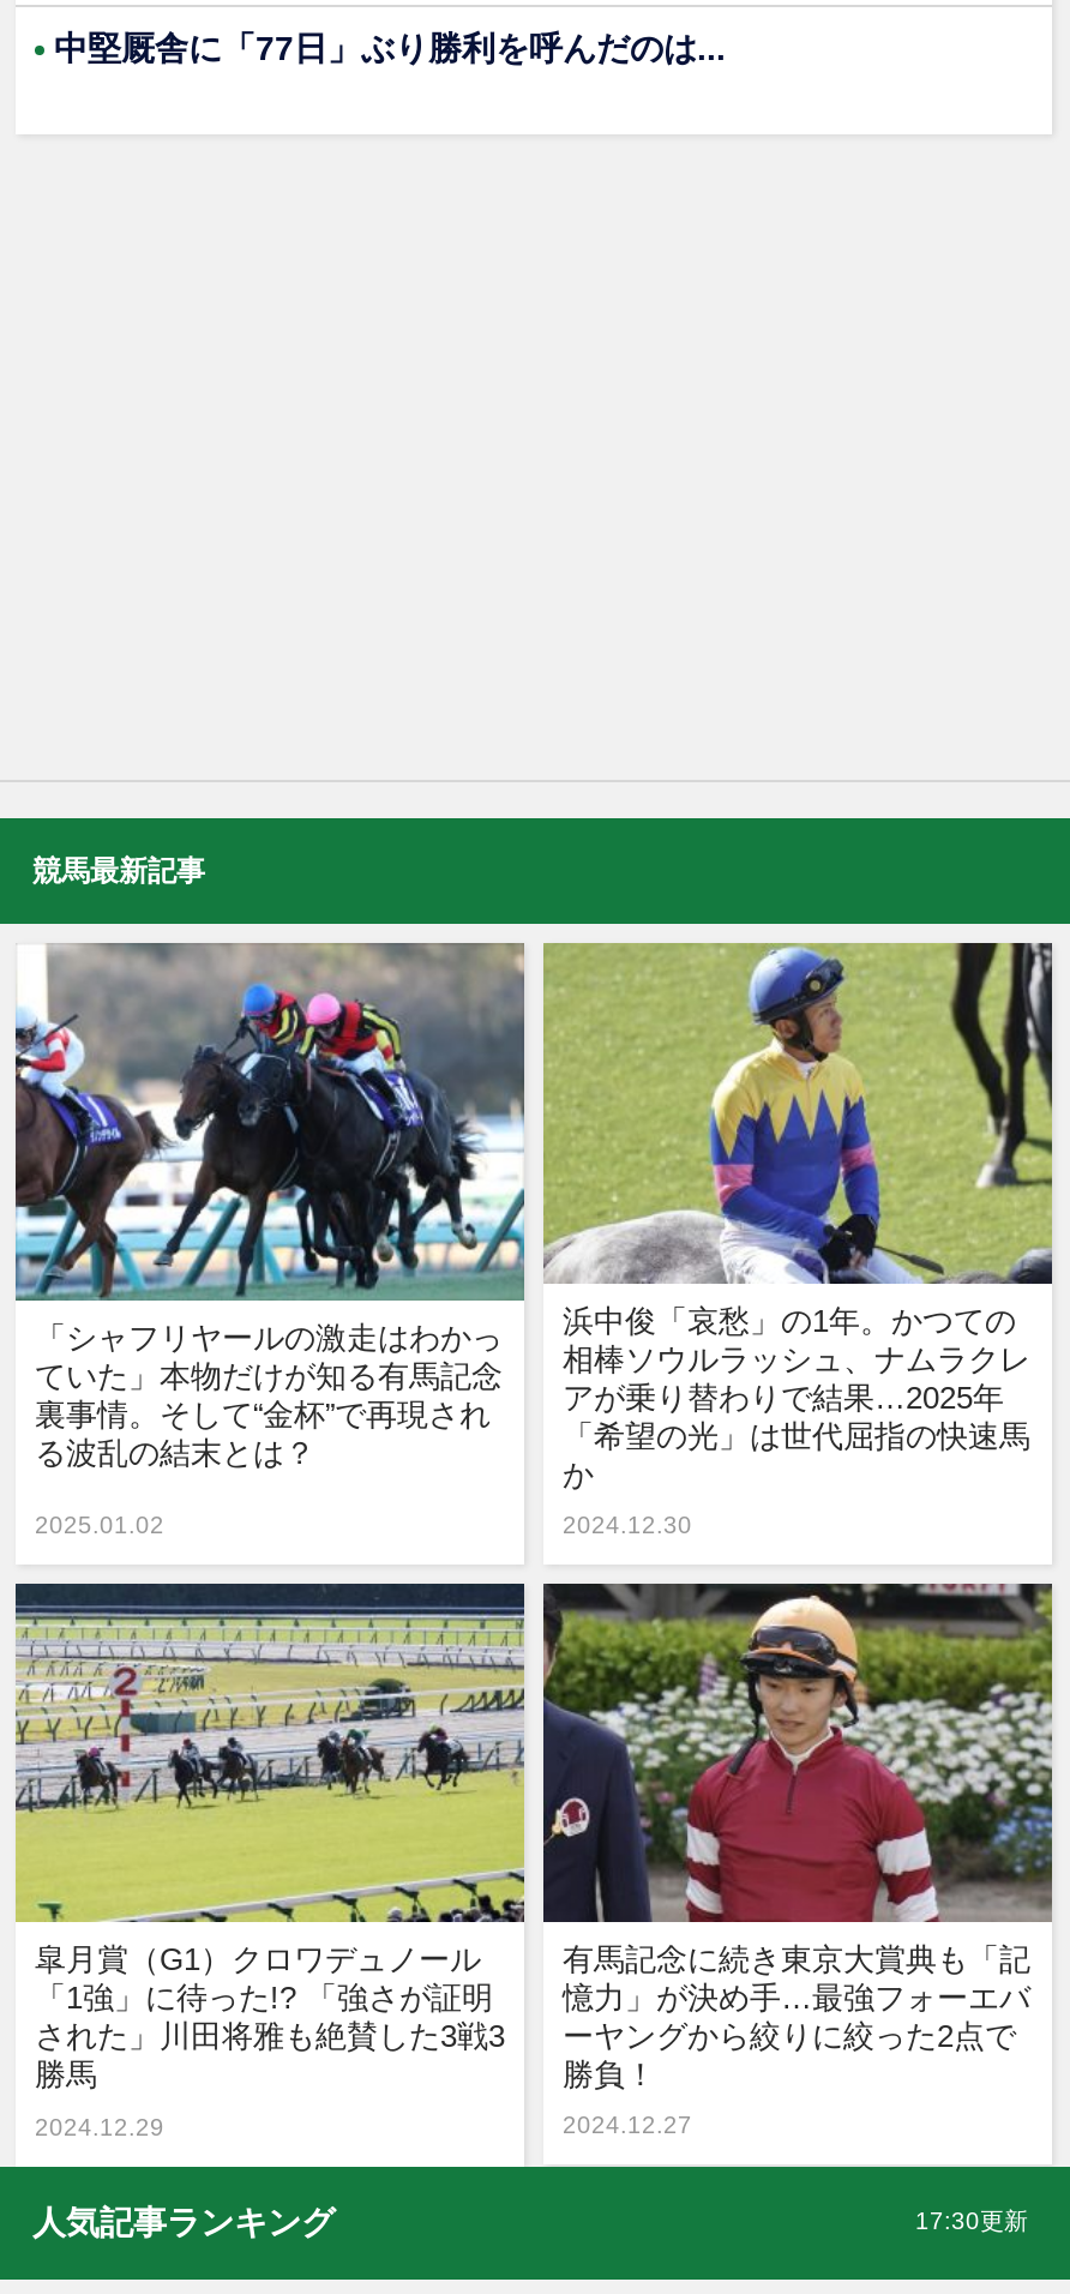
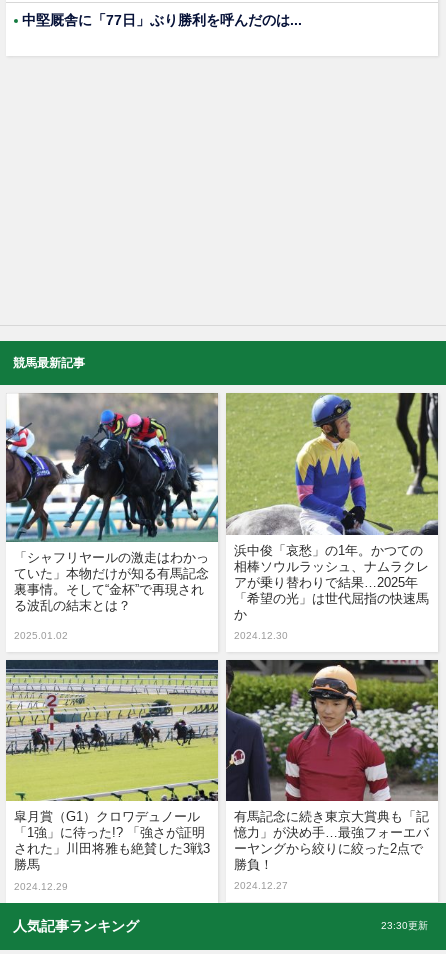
[915,2208,1028,2234] 17:30更新 -> [381,920,428,931] 23:30更新

